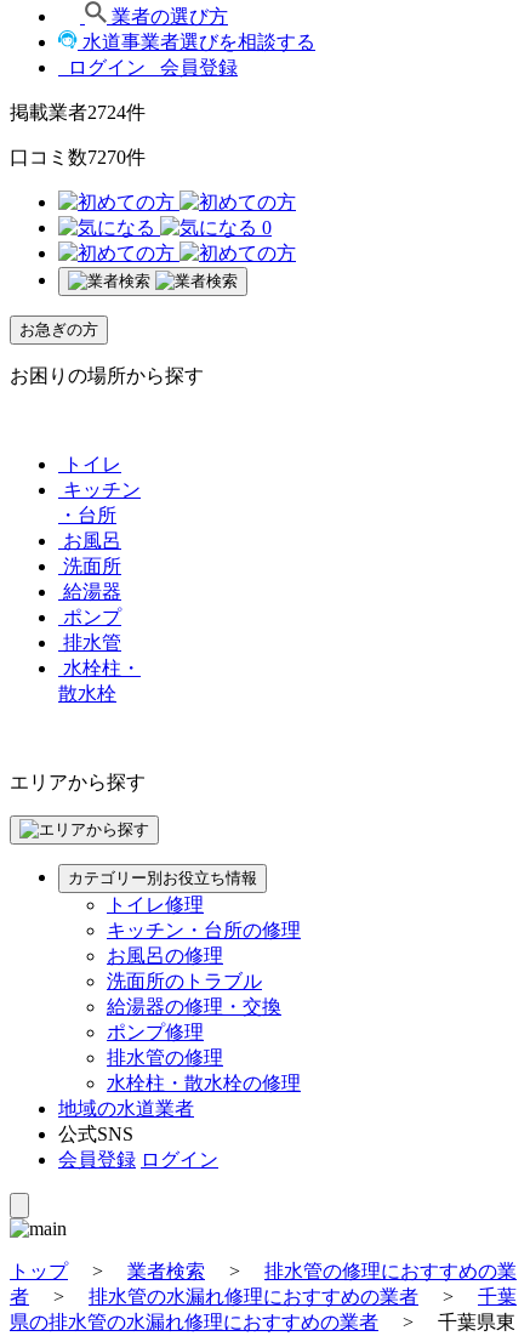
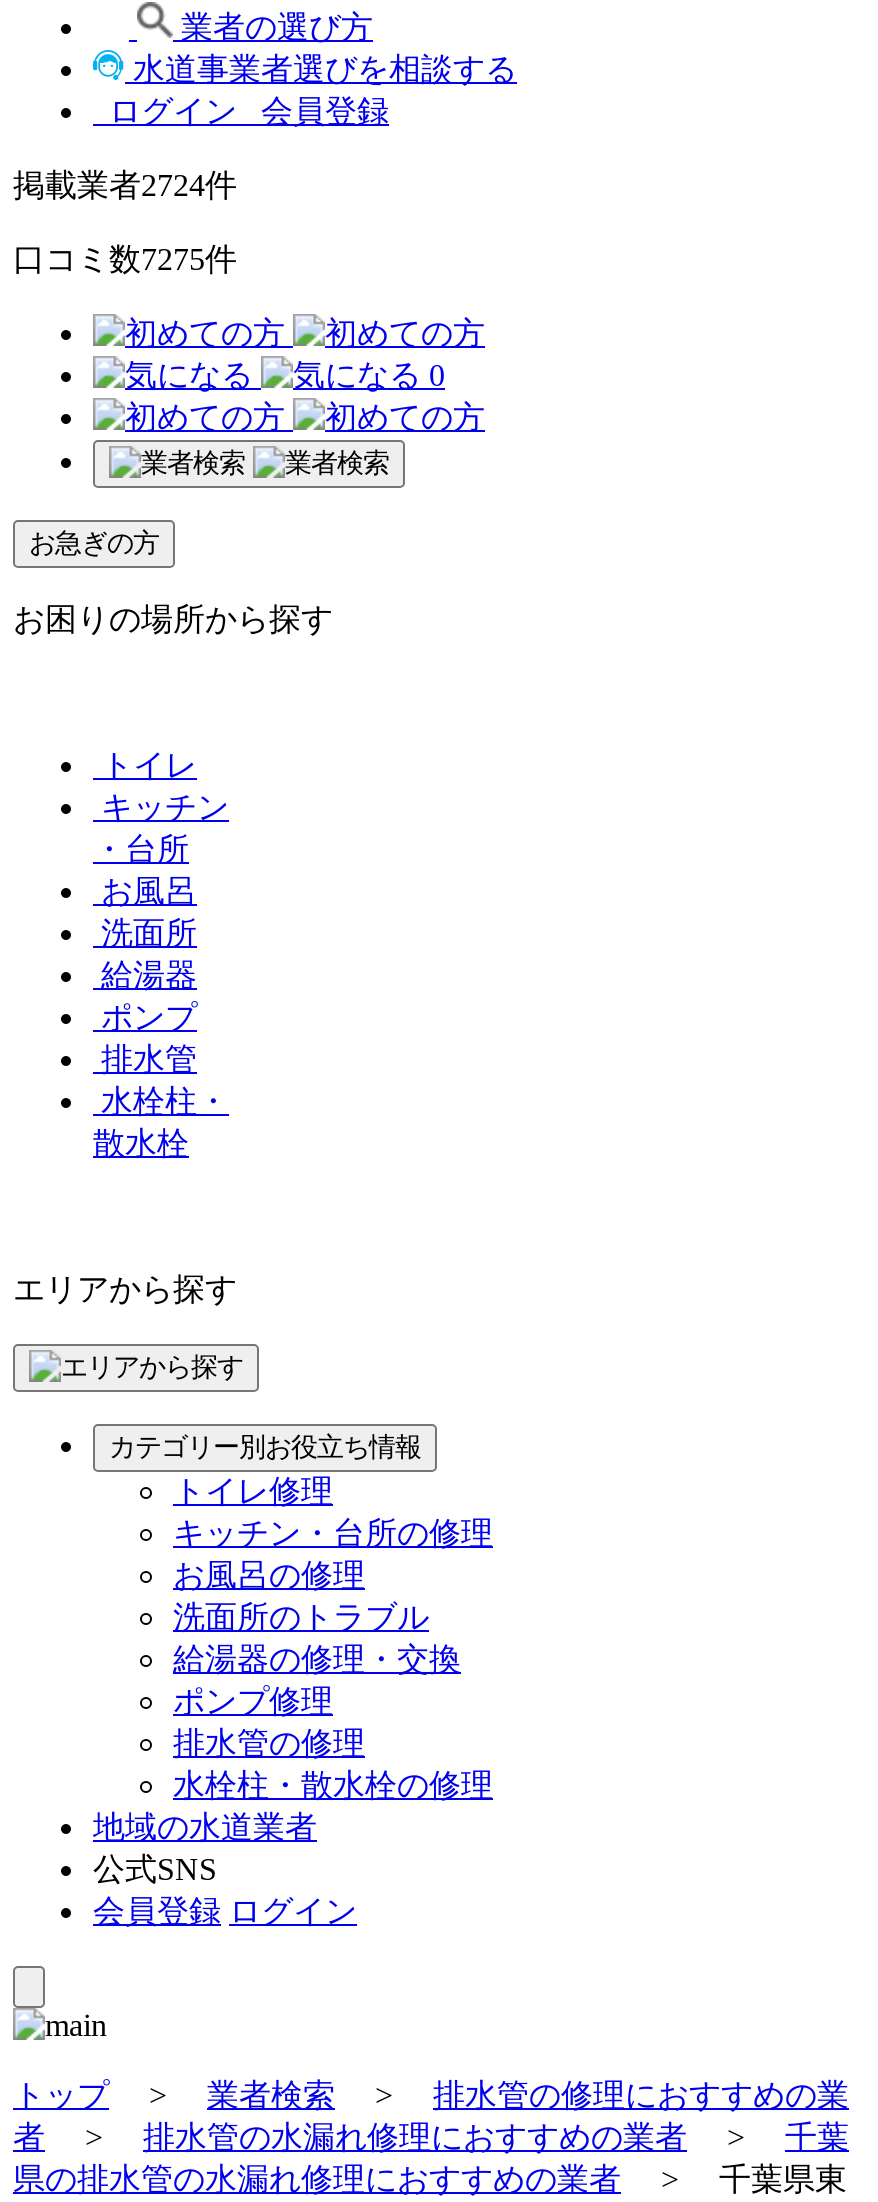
[10,147,146,167] 口コミ数7270件 -> [13,242,237,276] 口コミ数7275件

